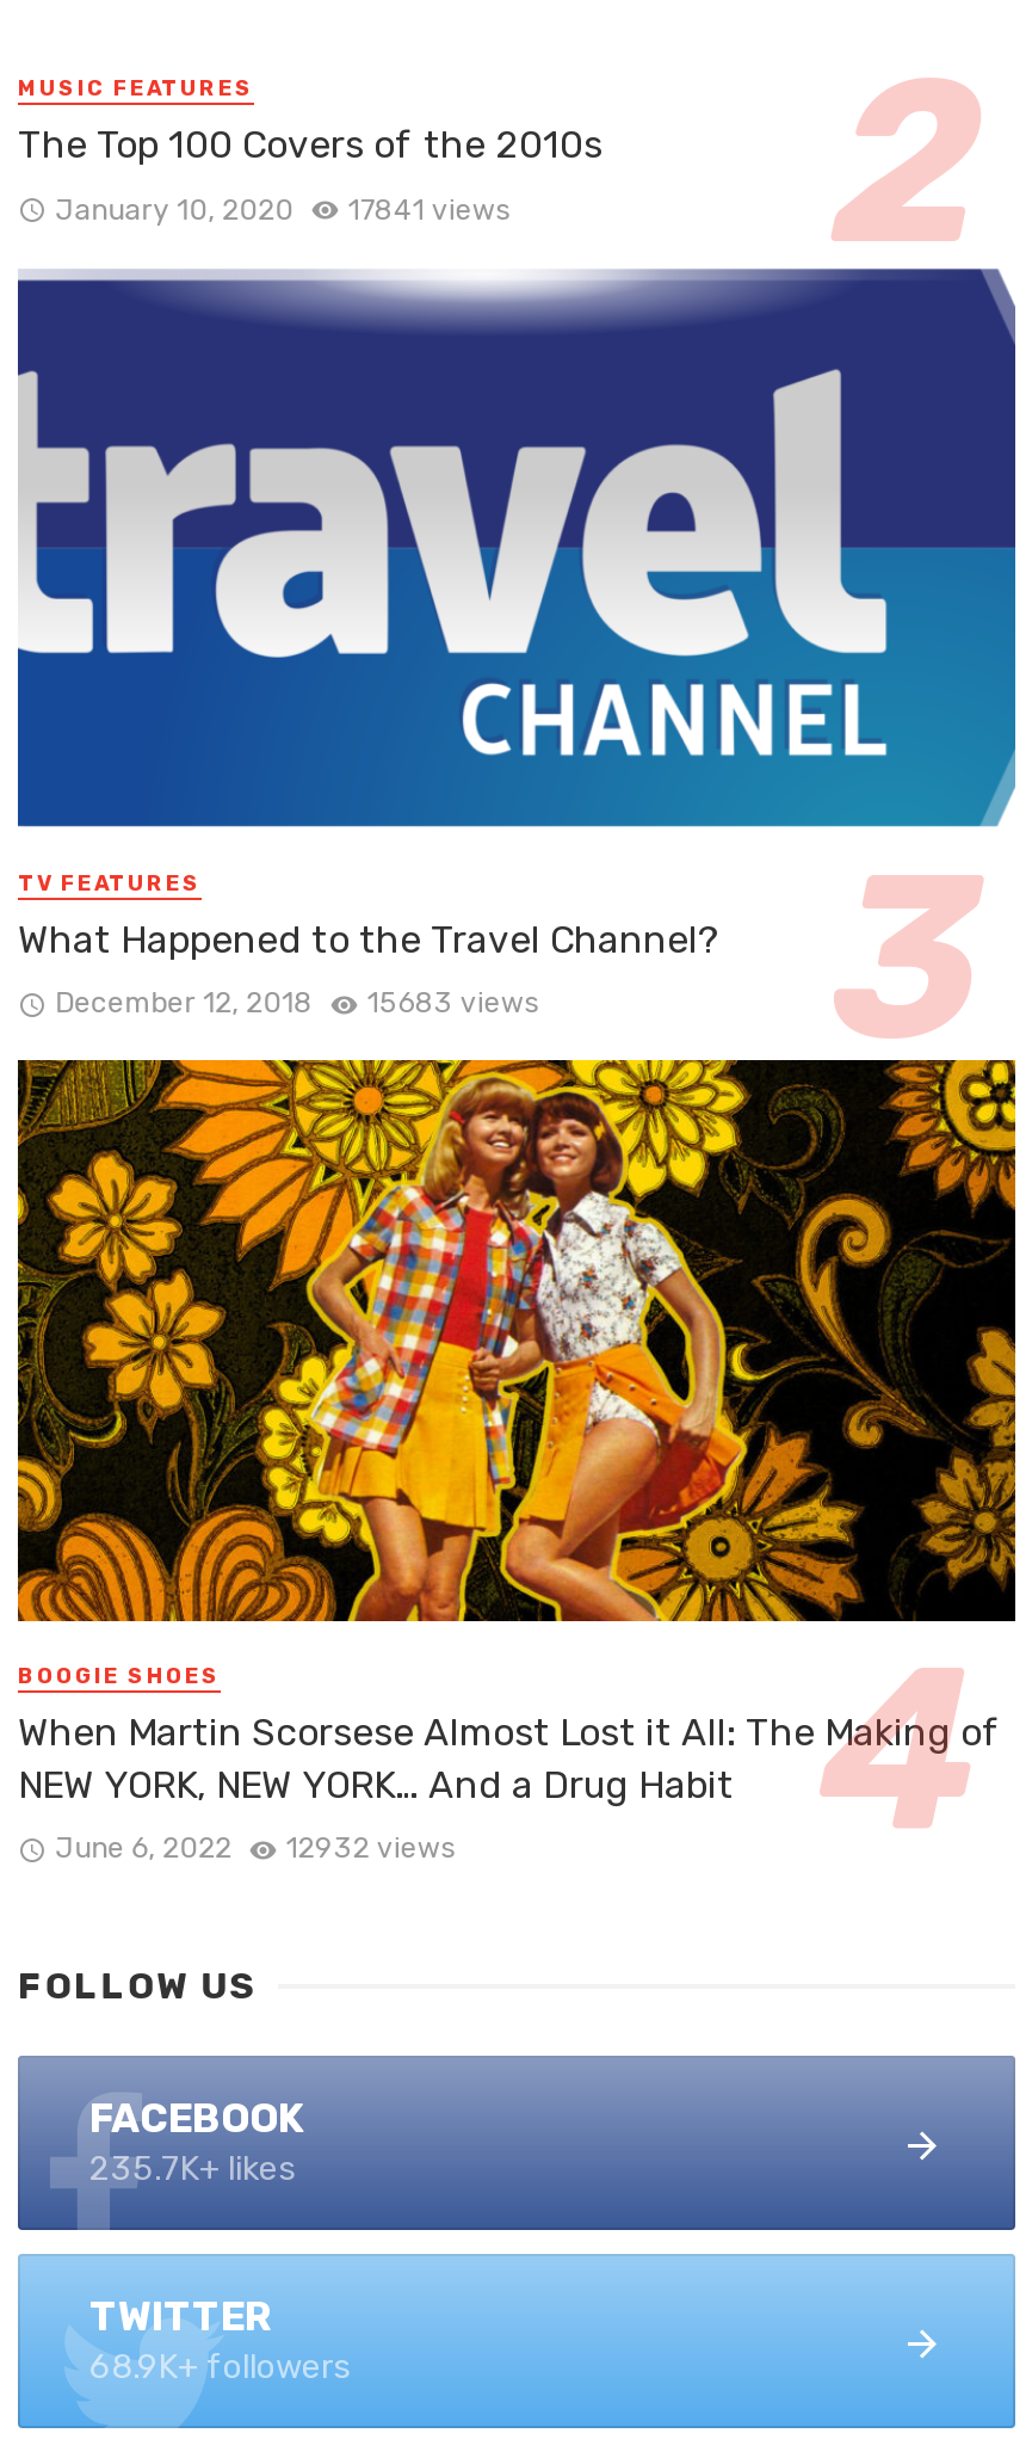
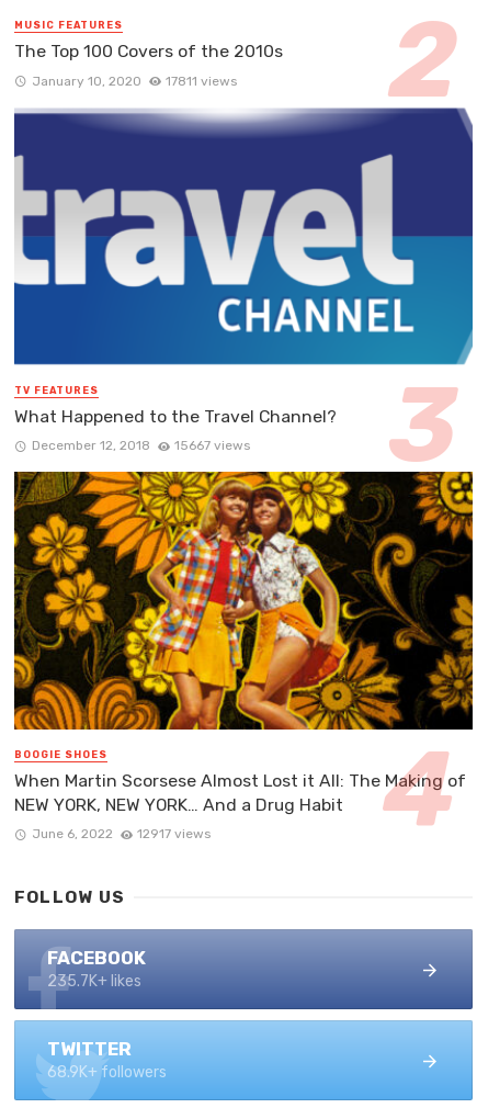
[55,192,510,226] January 10, 2020 17841 views -> [31,73,237,88] January 10, 2020 17811 views
[55,986,539,1019] December 12, 2018 15683 views -> [31,438,250,453] December 12, 2018 15667 views
[55,1832,456,1865] June 6, 2022 12932 views -> [31,826,211,842] June 6, 2022 12917 views

